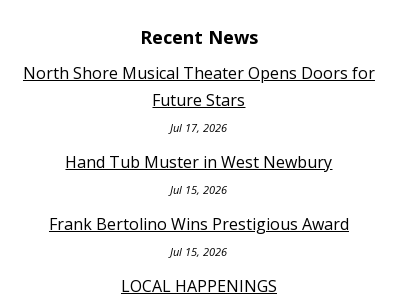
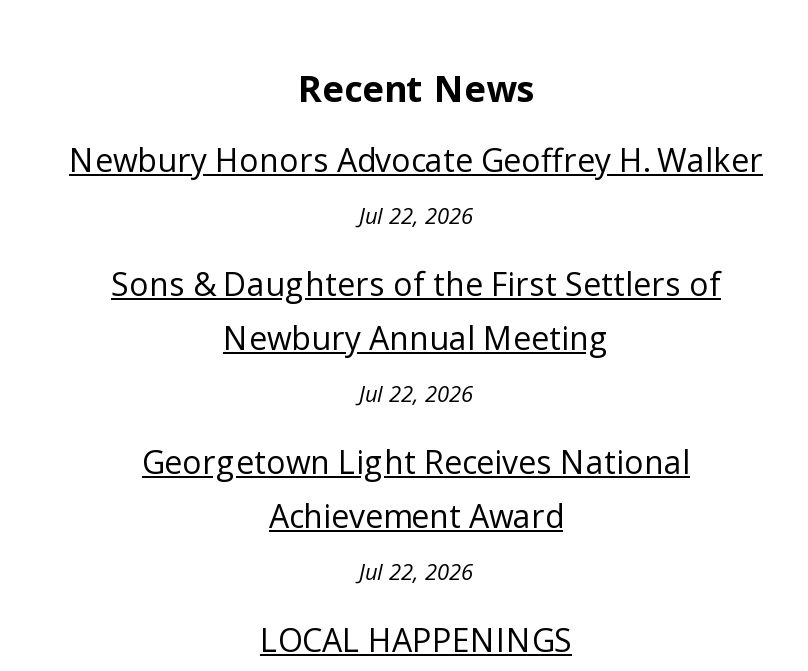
[23,62,375,135] North Shore Musical Theater Opens Doors for | Future Stars | Jul 17, 2026 -> [69,139,763,231] Newbury Honors Advocate Geoffrey H. Walker | Jul 22, 2026
[65,151,332,197] Hand Tub Muster in West Newbury | Jul 15, 2026 -> [111,263,721,409] Sons & Daughters of the First Settlers of | Newbury Annual Meeting | Jul 22, 2026
[49,213,349,259] Frank Bertolino Wins Prestigious Award | Jul 15, 2026 -> [142,441,690,587] Georgetown Light Receives National | Achievement Award | Jul 22, 2026

